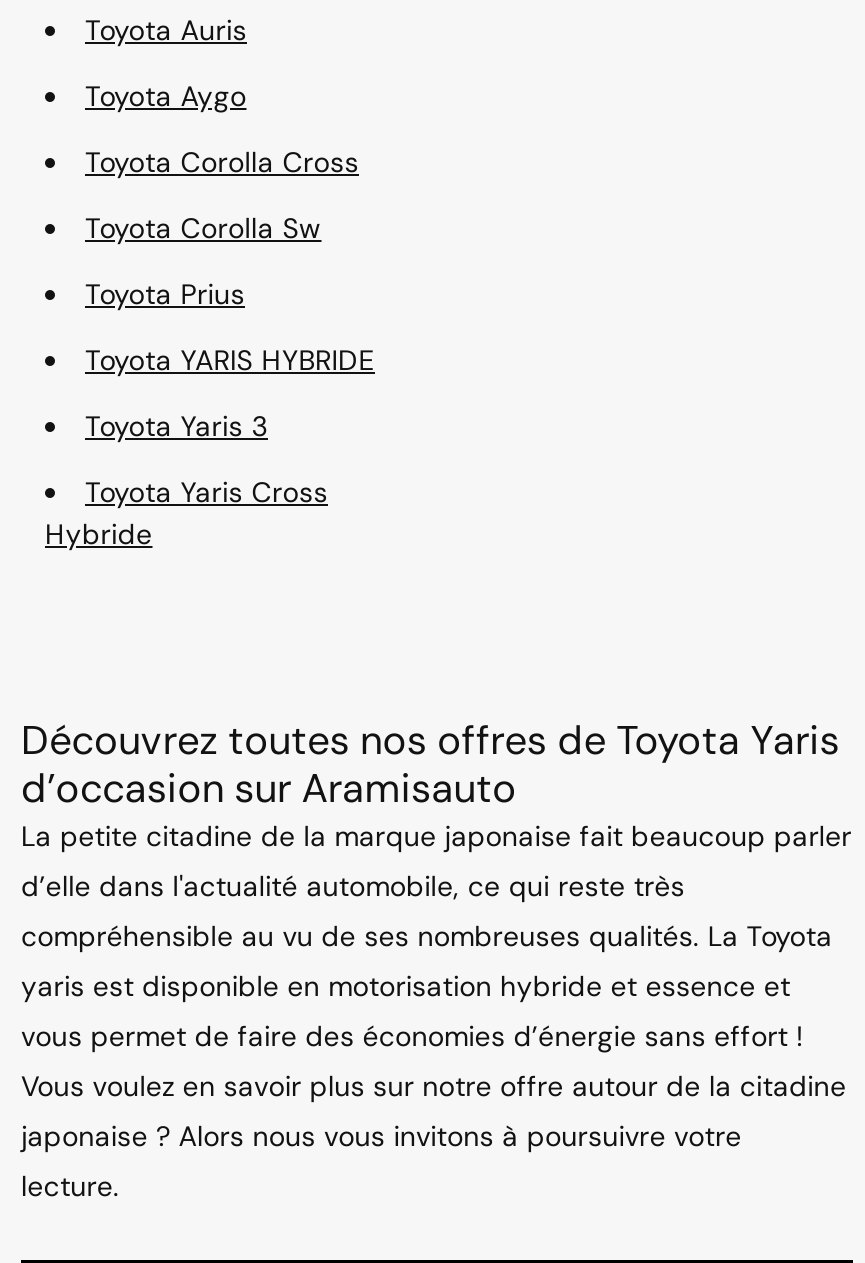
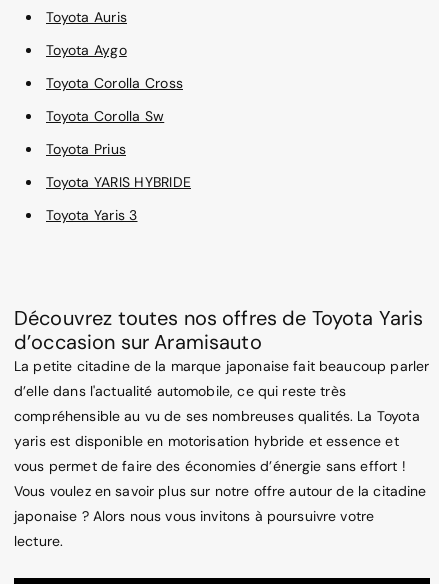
[45,474,328,552] Toyota Yaris Cross | Hybride -> none

